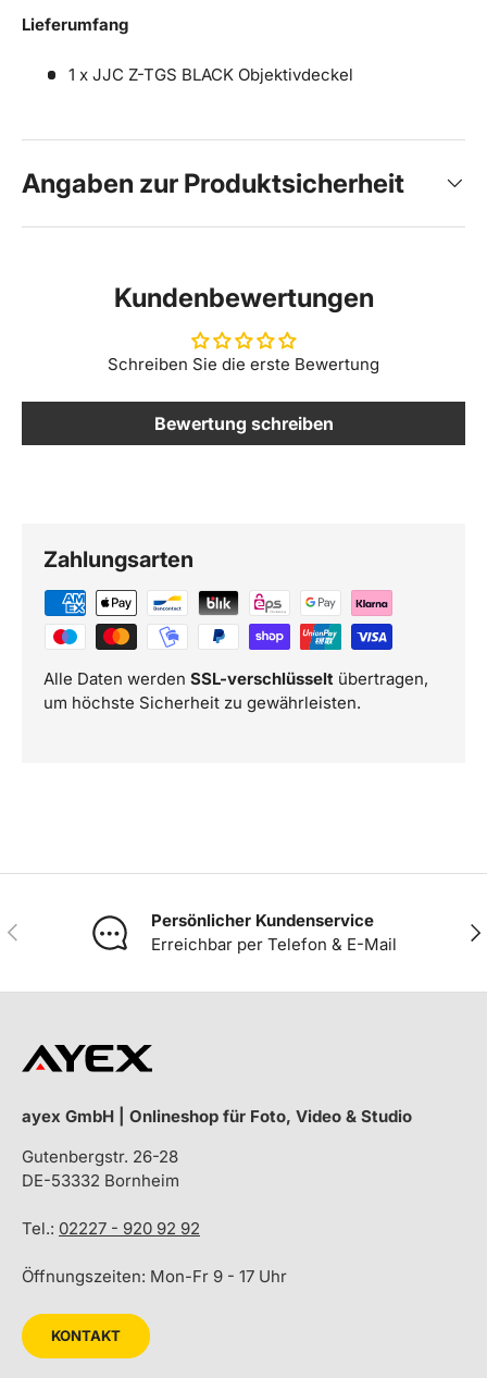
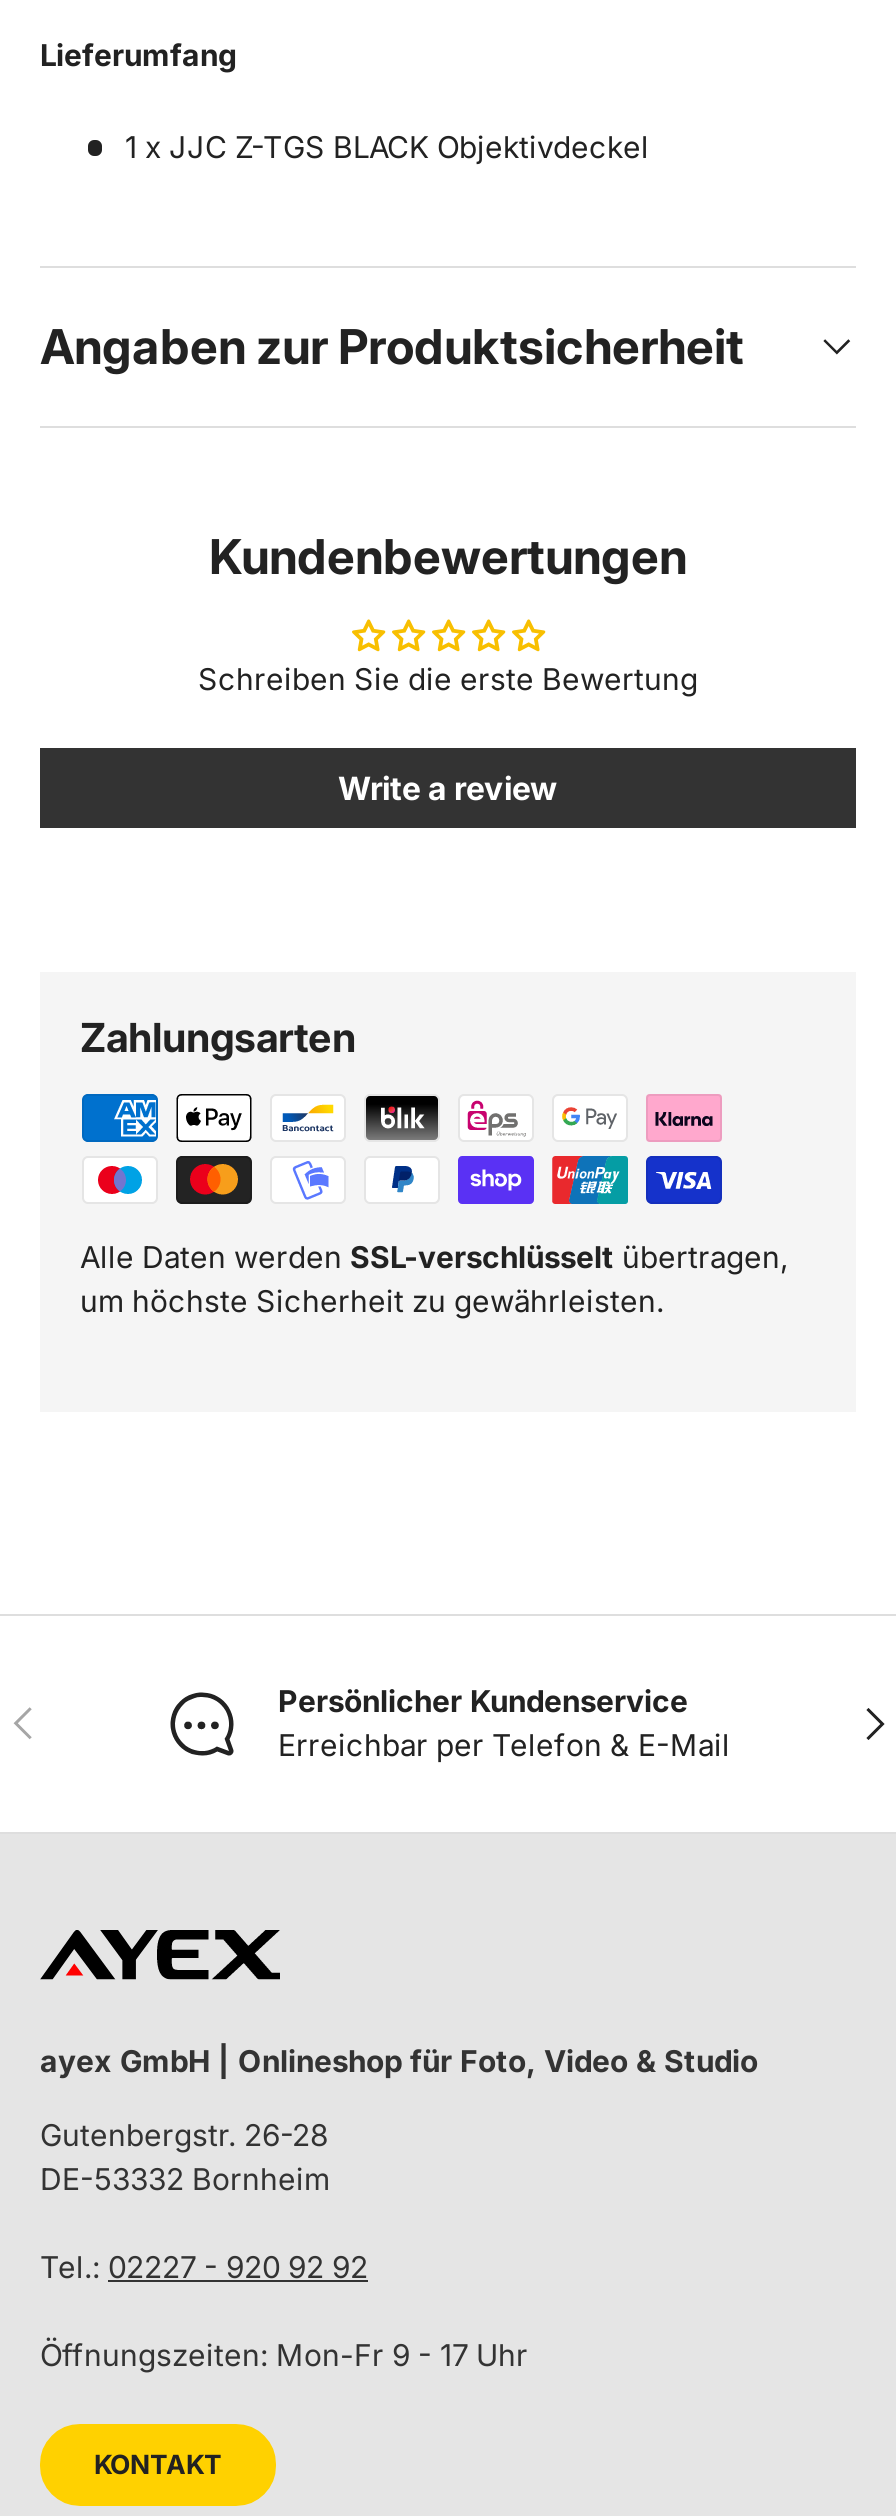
[154,412,333,434] Bewertung schreiben -> [338,767,558,807] Write a review

